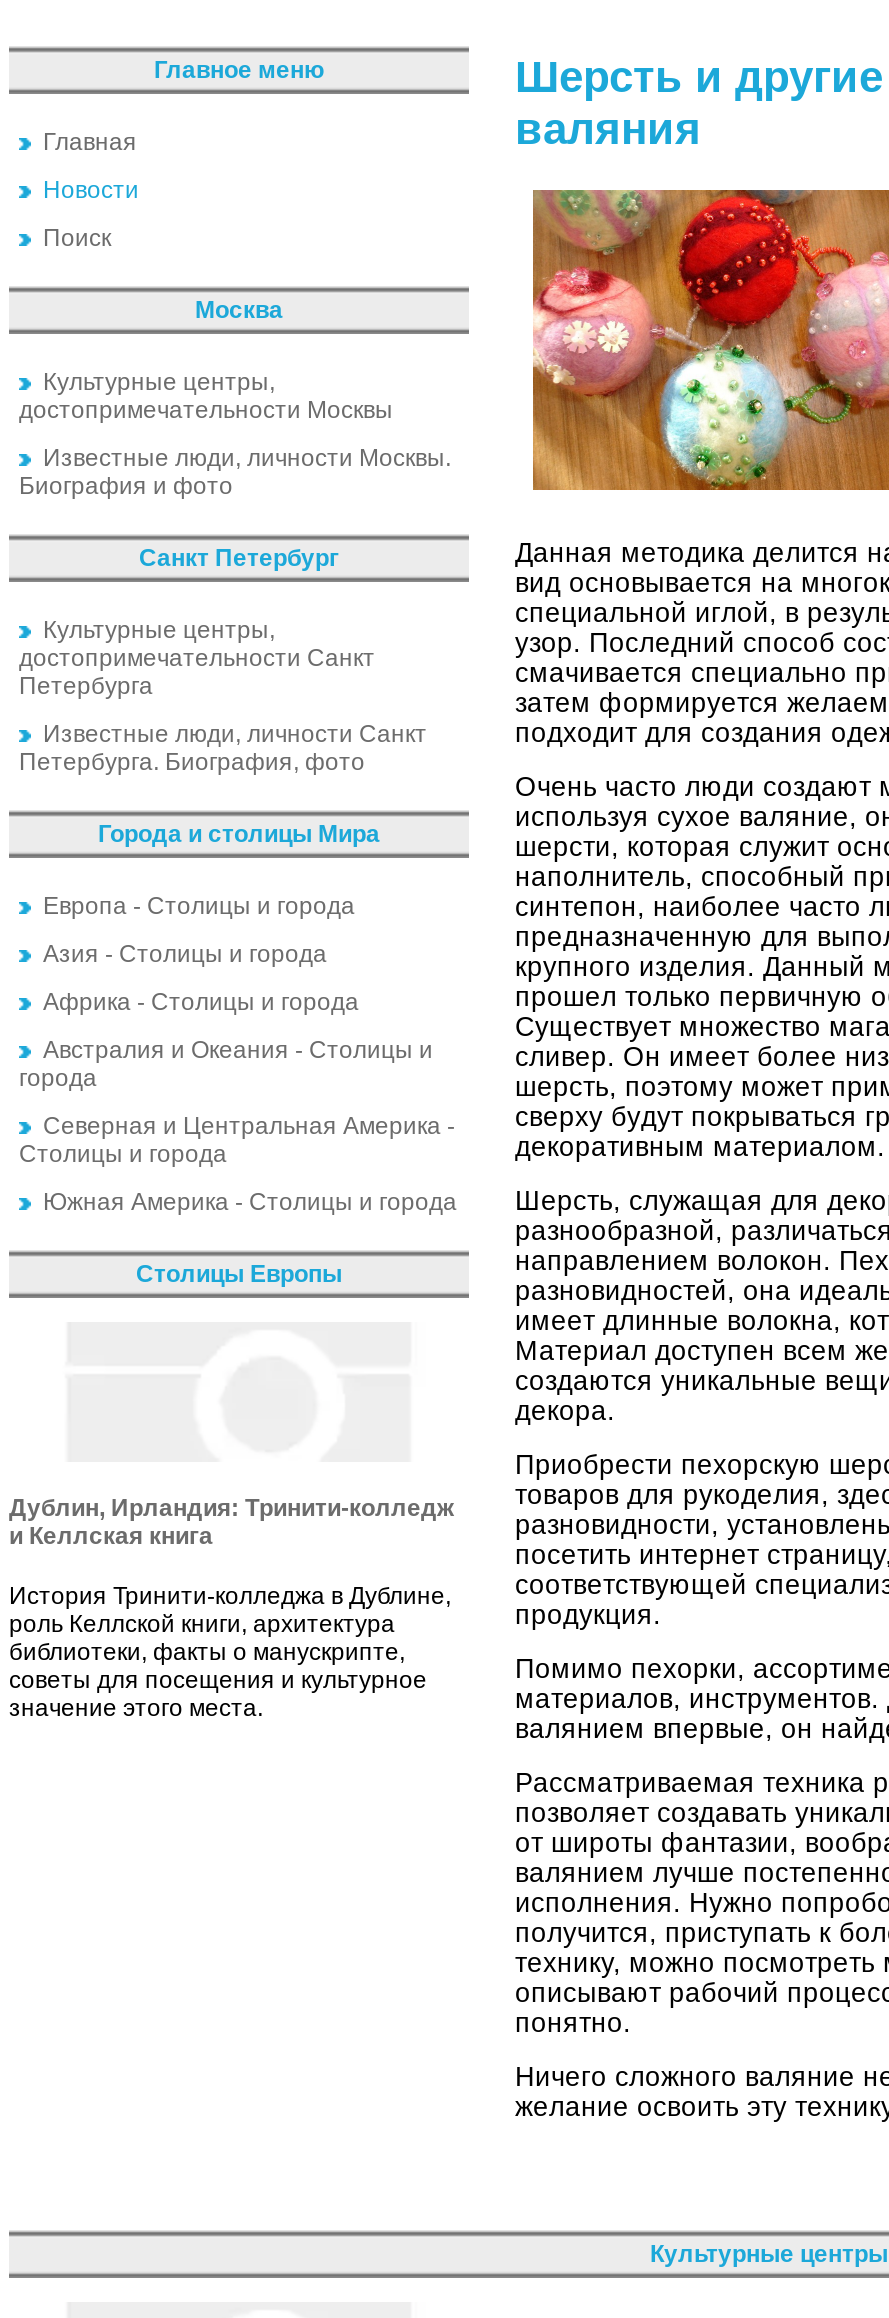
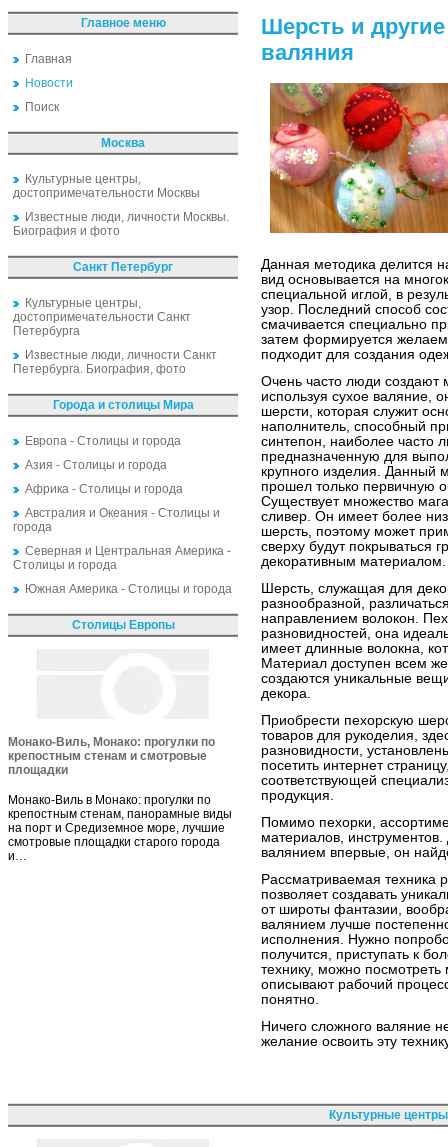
[9,1494,455,1550] Дублин, Ирландия: Тринити-колледж | и Келлская книга -> [8,735,215,777] Монако-Виль, Монако: прогулки по | крепостным стенам и смотровые | площадки
[9,1582,451,1722] История Тринити-колледжа в Дублине, | роль Келлской книги, архитектура | библиотеки, факты о манускрипте, | советы для посещения и культурное | значение этого места. -> [8,793,232,863] Монако-Виль в Монако: прогулки по | крепостным стенам, панорамные виды | на порт и Средиземное море, лучшие | смотровые площадки старого города | и…

